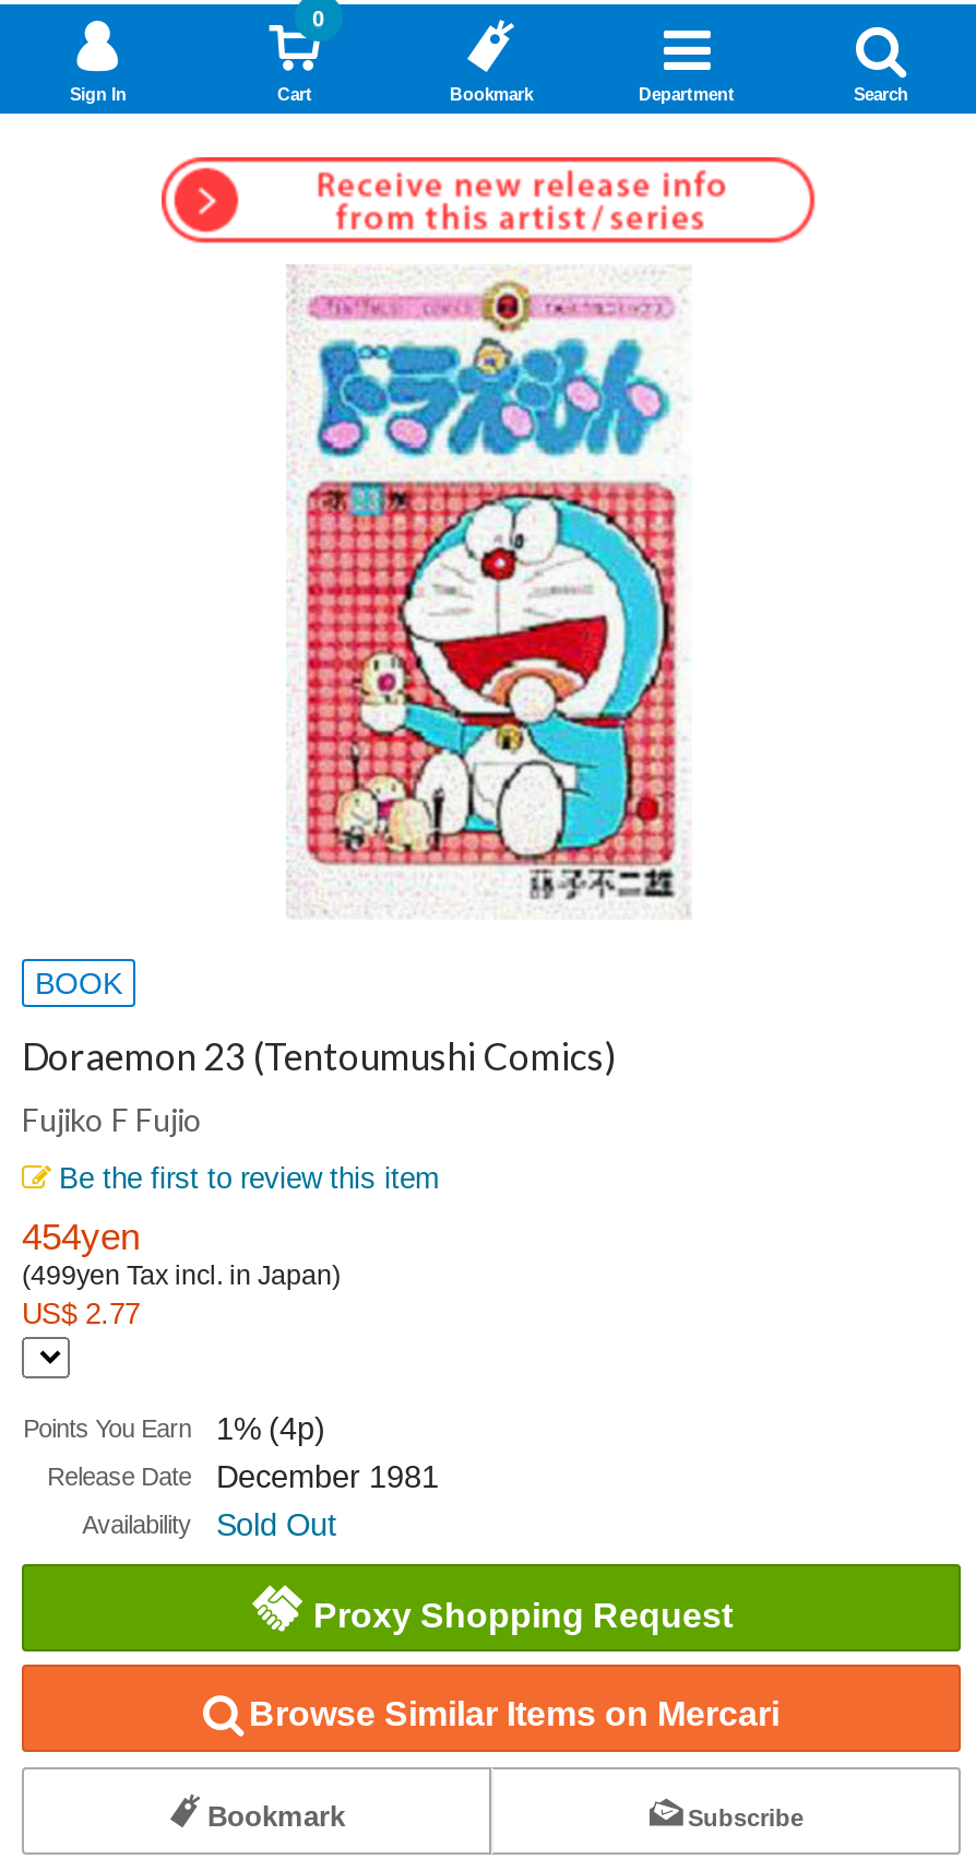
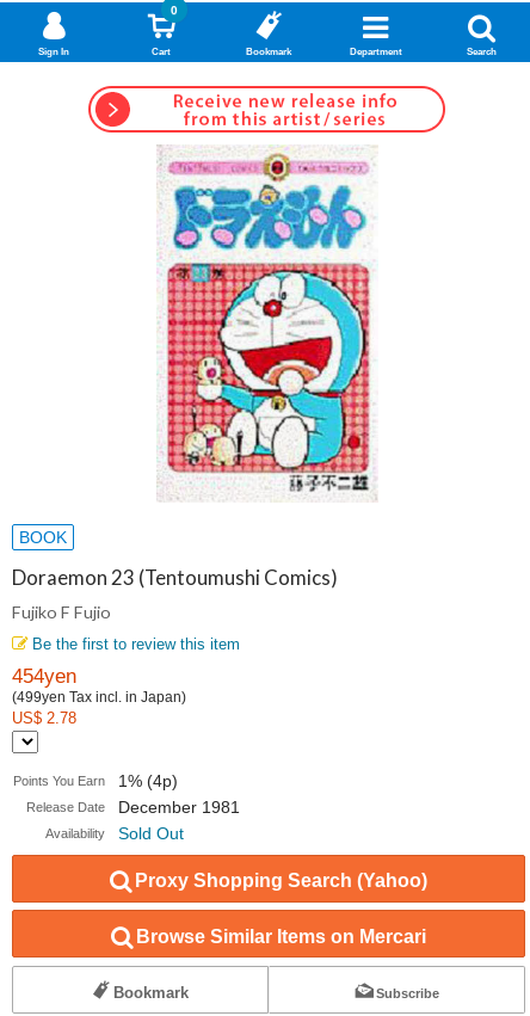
[22,1296,140,1329] US$ 2.77 -> [12,709,76,726] US$ 2.78
[313,1597,733,1634] Proxy Shopping Request -> [135,870,427,890] Proxy Shopping Search (Yahoo)

